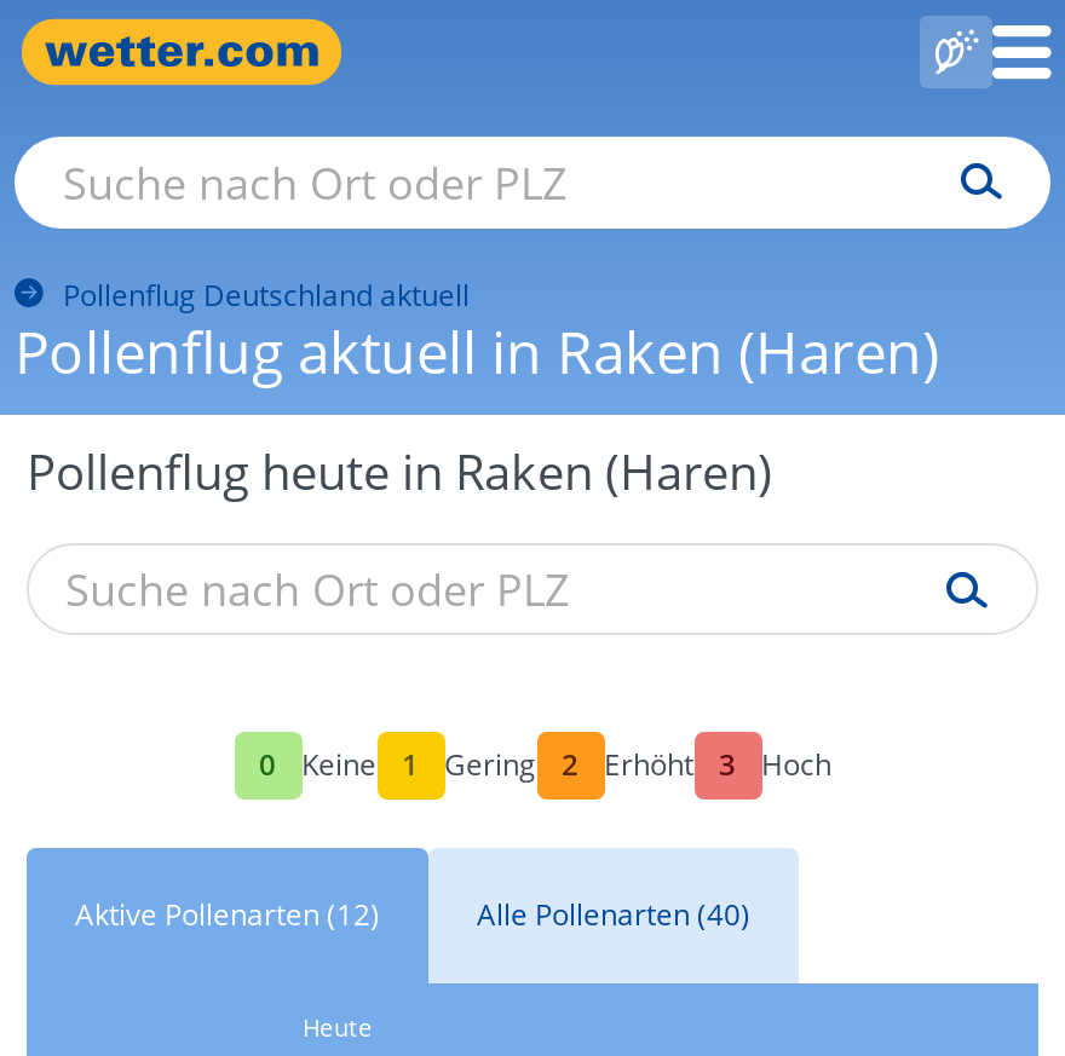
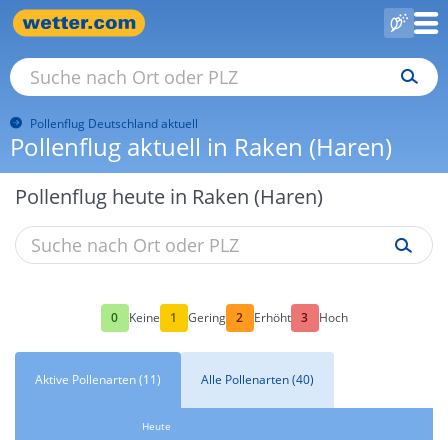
[75,894,380,935] Aktive Pollenarten (12) -> [35,371,161,388] Aktive Pollenarten (11)

